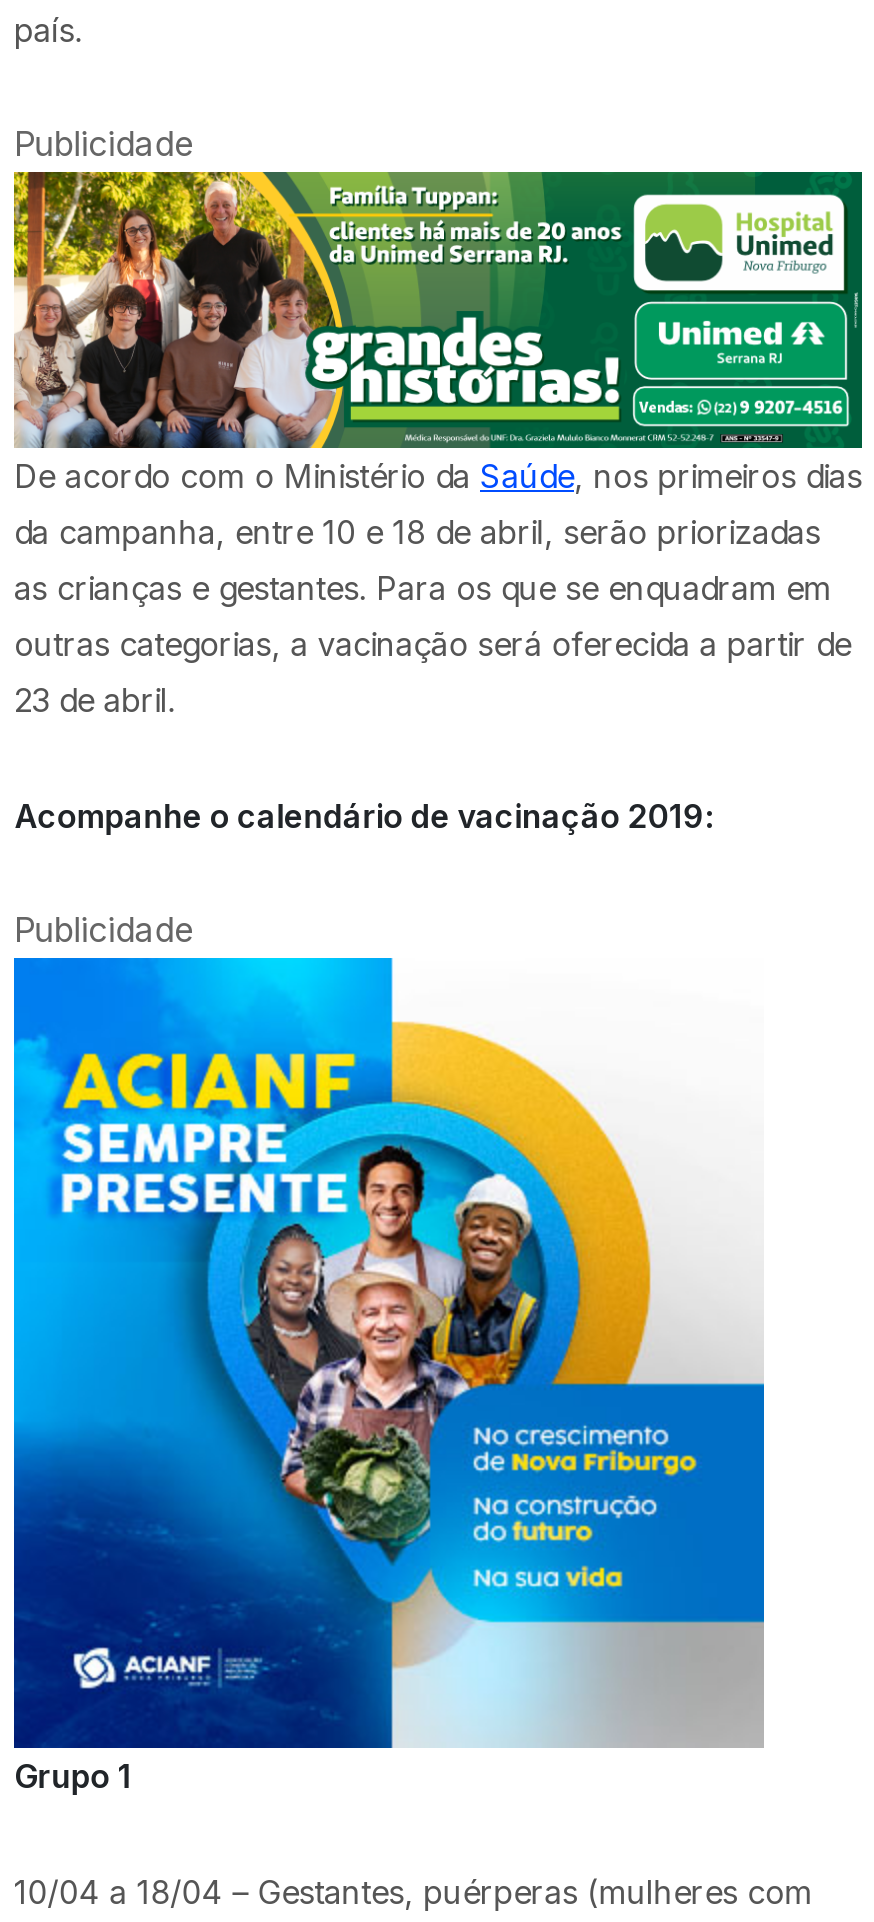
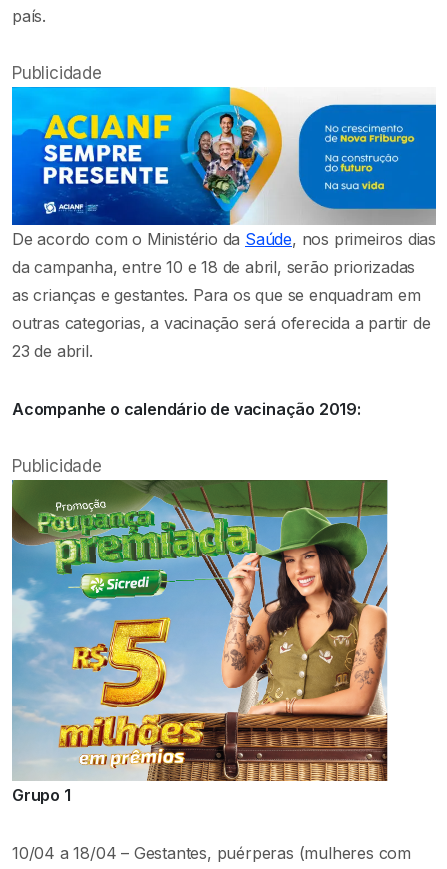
[12,170,864,450] [image] -> [11,86,437,226] [image]
[12,956,766,1750] [image] -> [11,479,388,782] [image]

